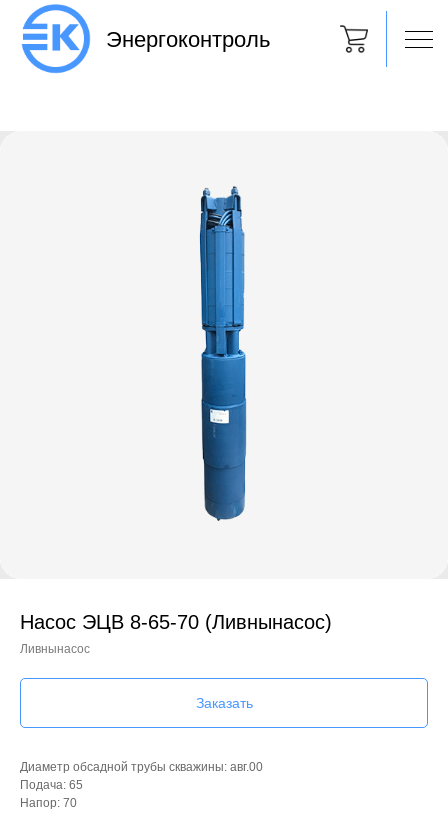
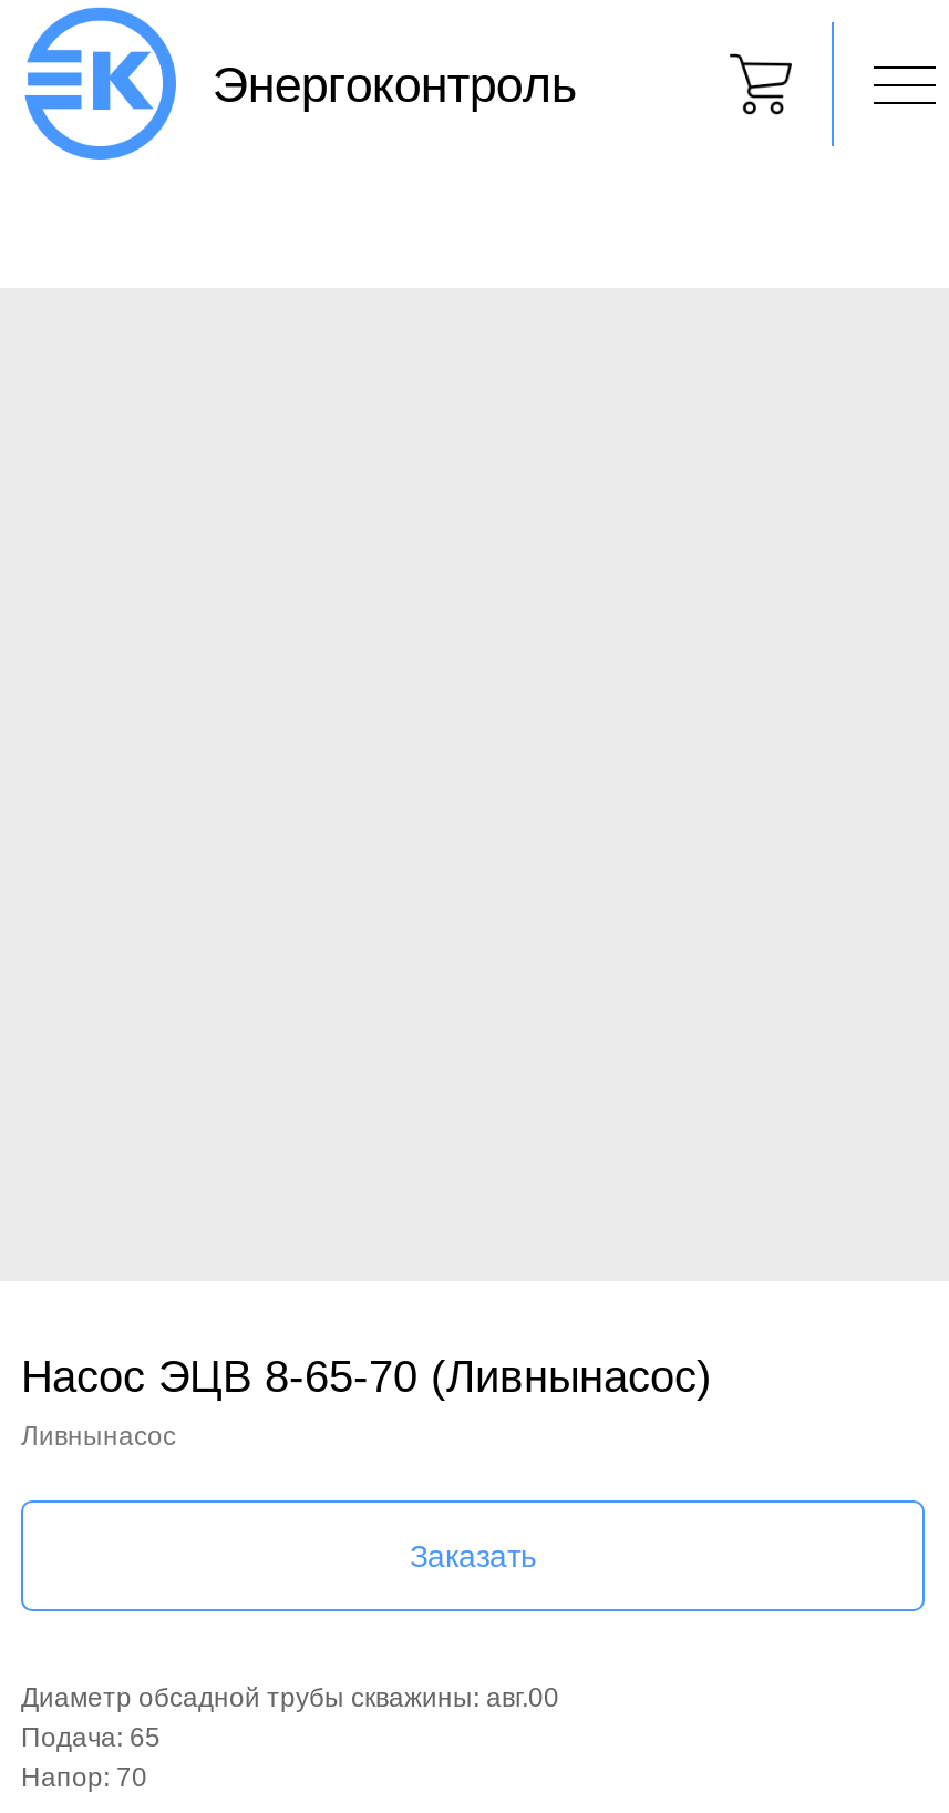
[199,186,247,521] [image] -> none

